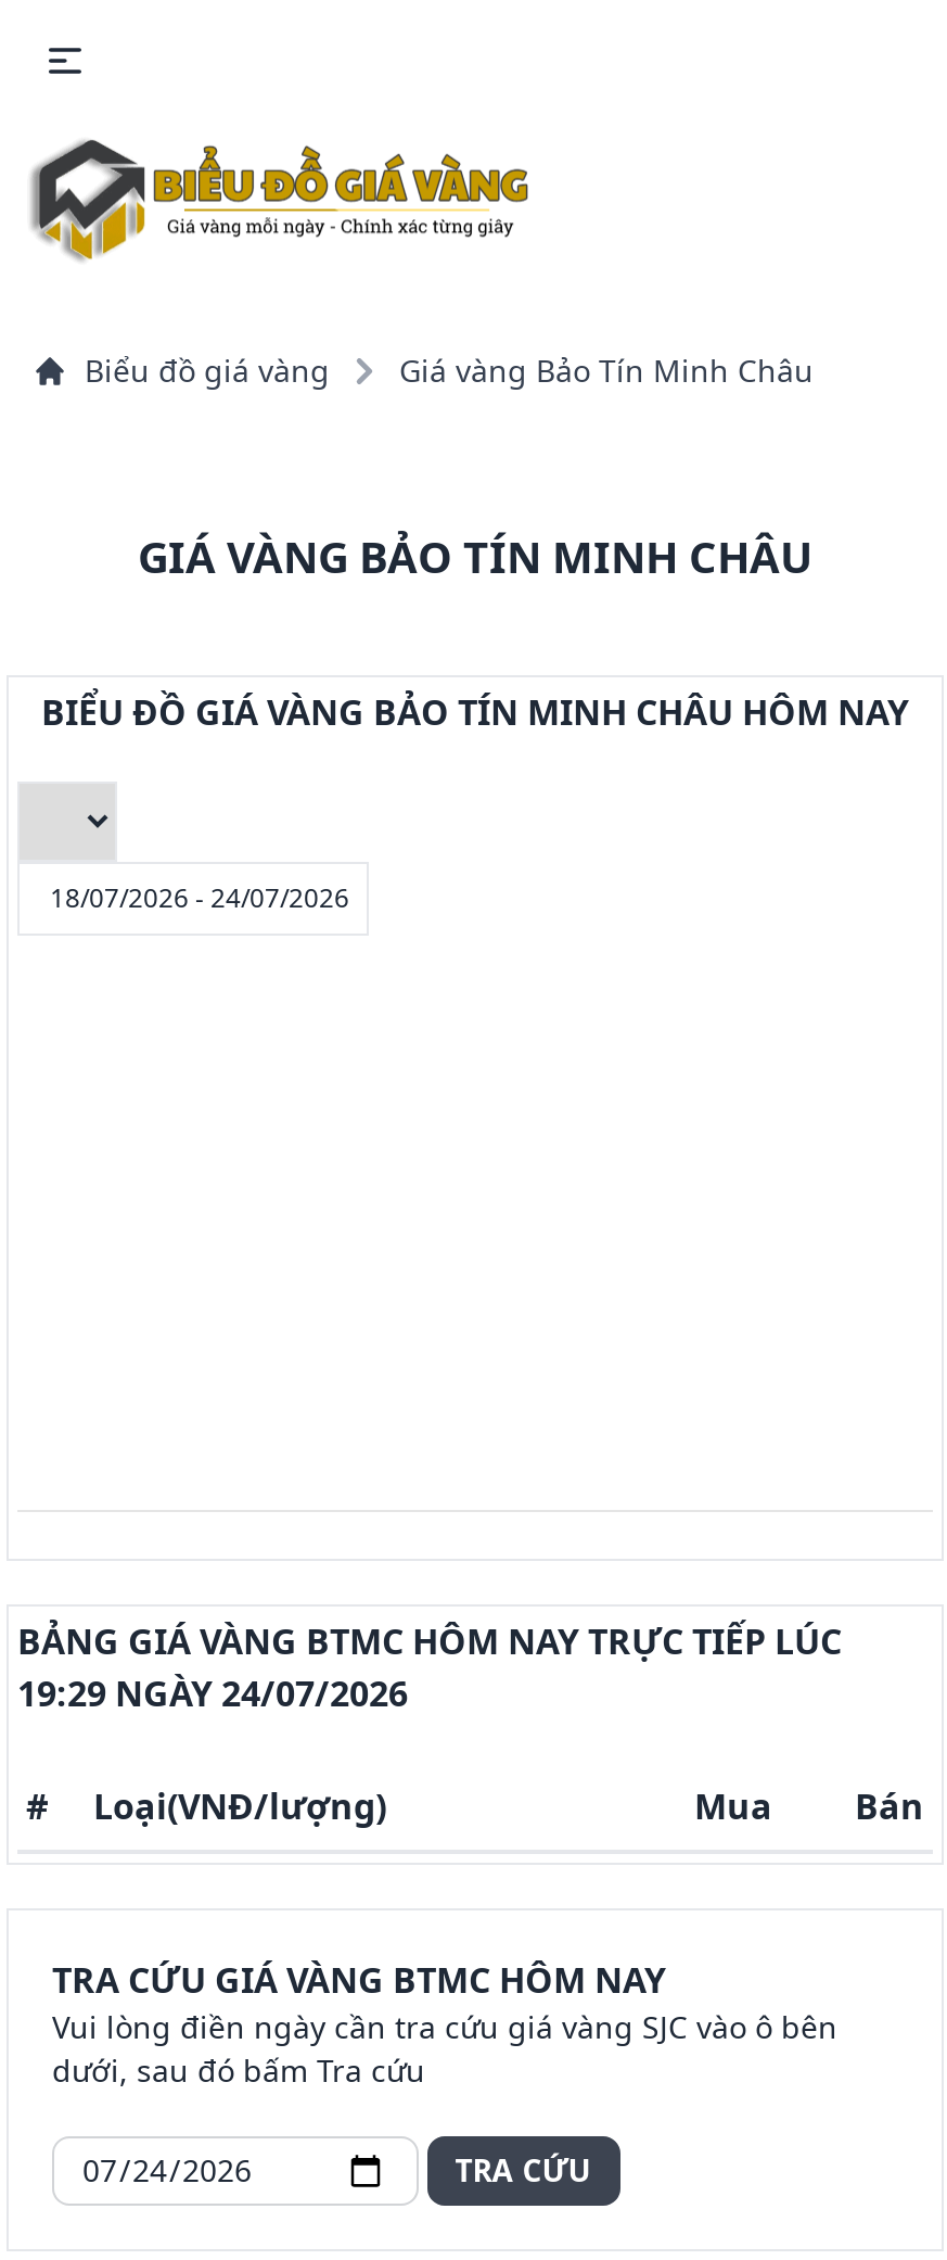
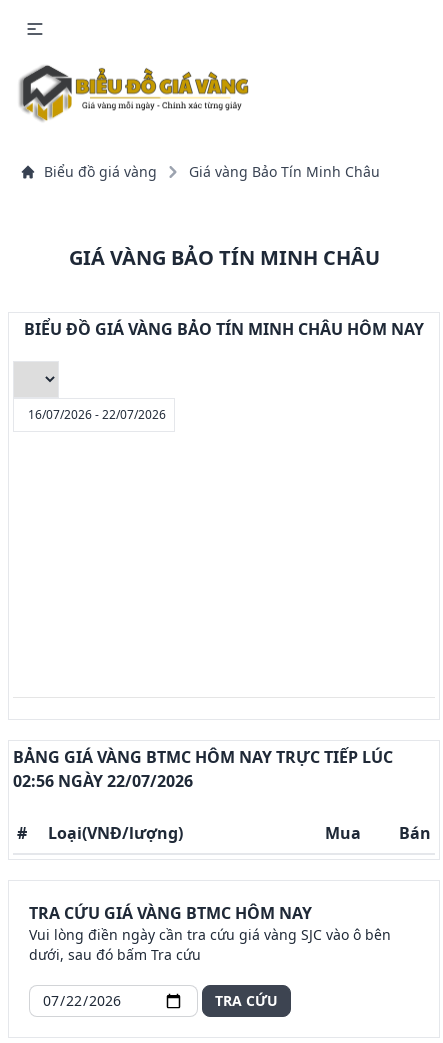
[50,880,349,917] 18/07/2026 - 24/07/2026 -> [28,406,166,423] 16/07/2026 - 22/07/2026
[17,1670,408,1718] 19:29 NGÀY 24/07/2026 -> [13,770,193,792] 02:56 NGÀY 22/07/2026

